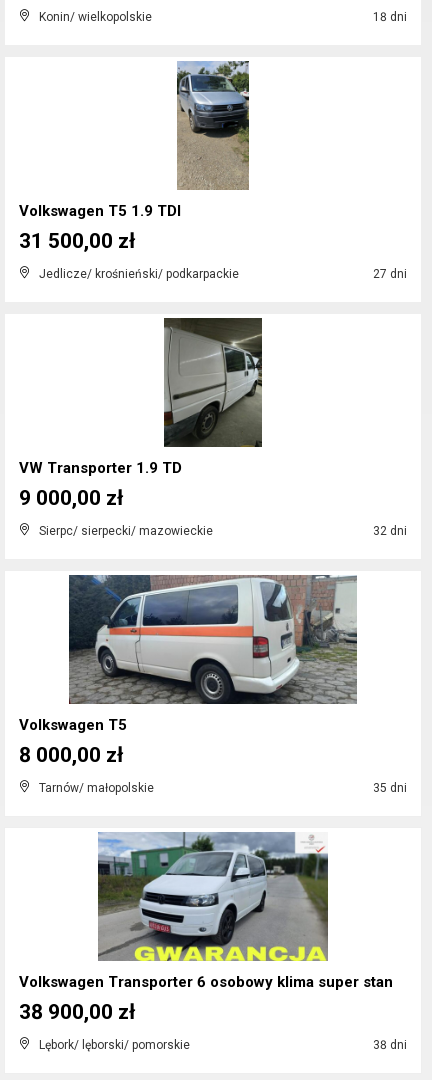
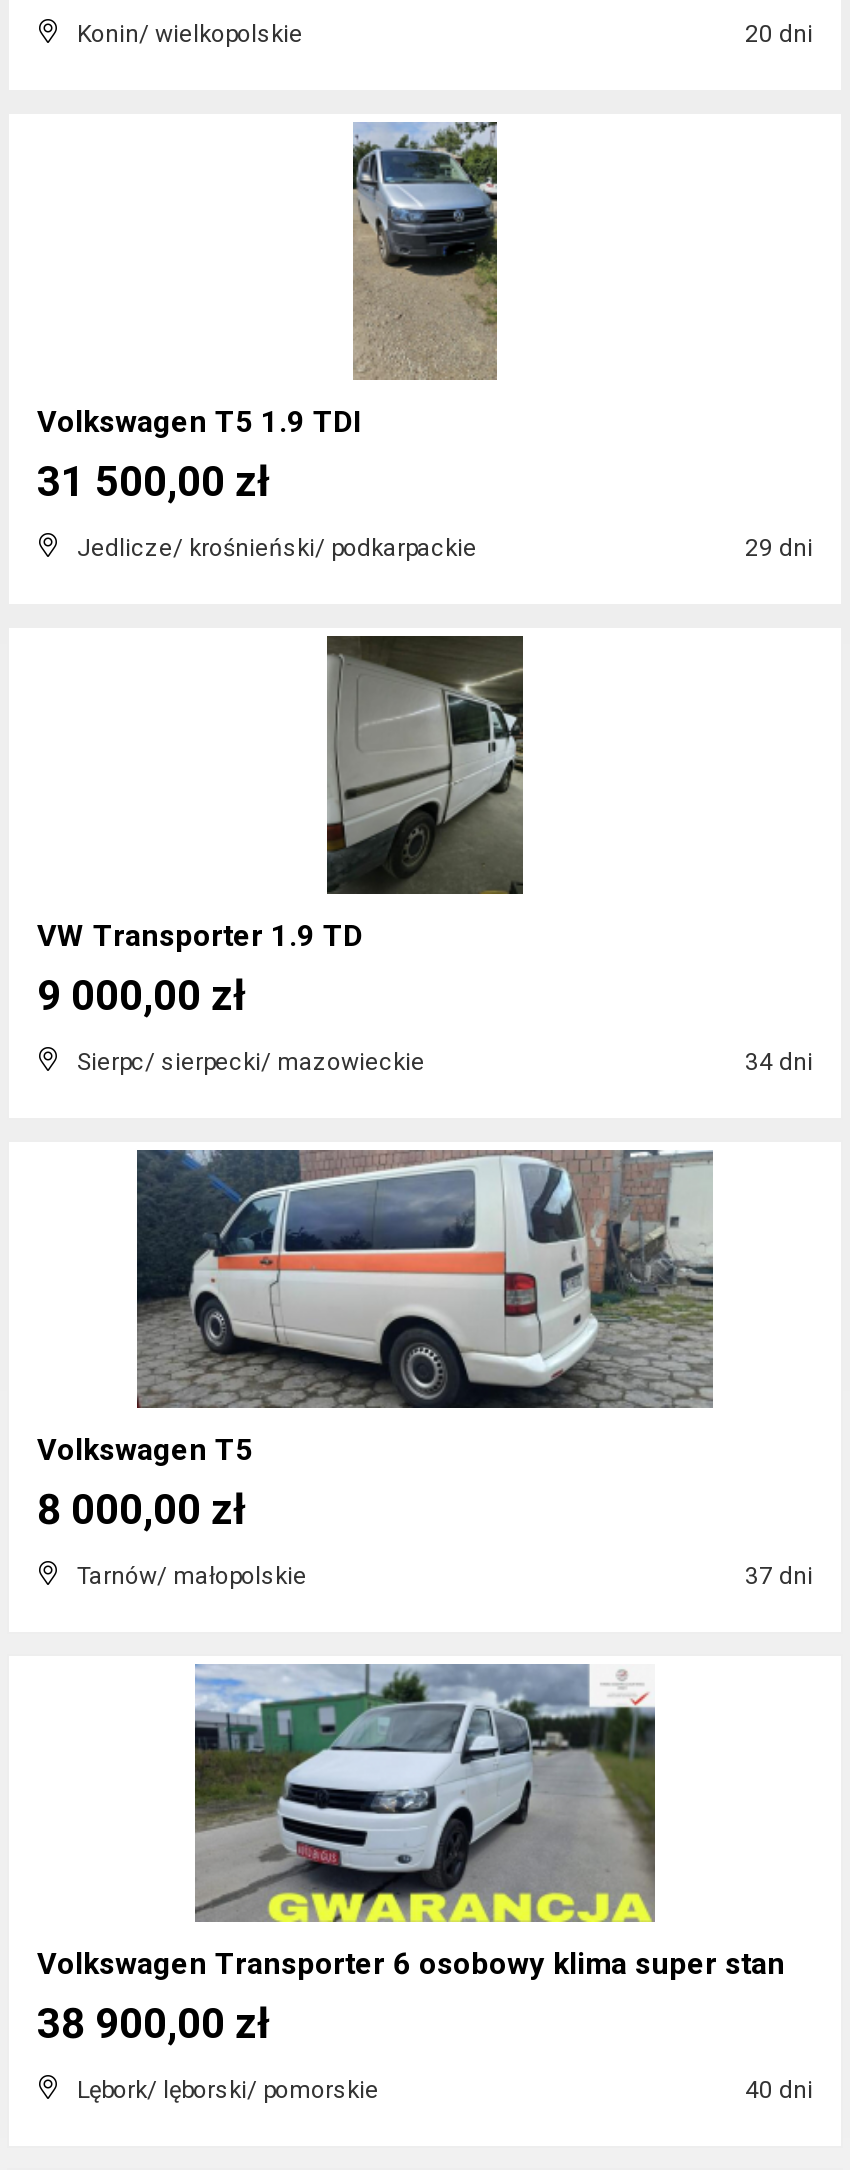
[370,10,407,24] 18 dni -> [739,20,813,48] 20 dni
[370,267,407,281] 27 dni -> [739,534,813,562] 29 dni
[370,524,407,538] 32 dni -> [739,1048,813,1076] 34 dni
[370,781,407,795] 35 dni -> [739,1562,813,1590] 37 dni
[370,1038,407,1052] 38 dni -> [739,2076,813,2104] 40 dni

